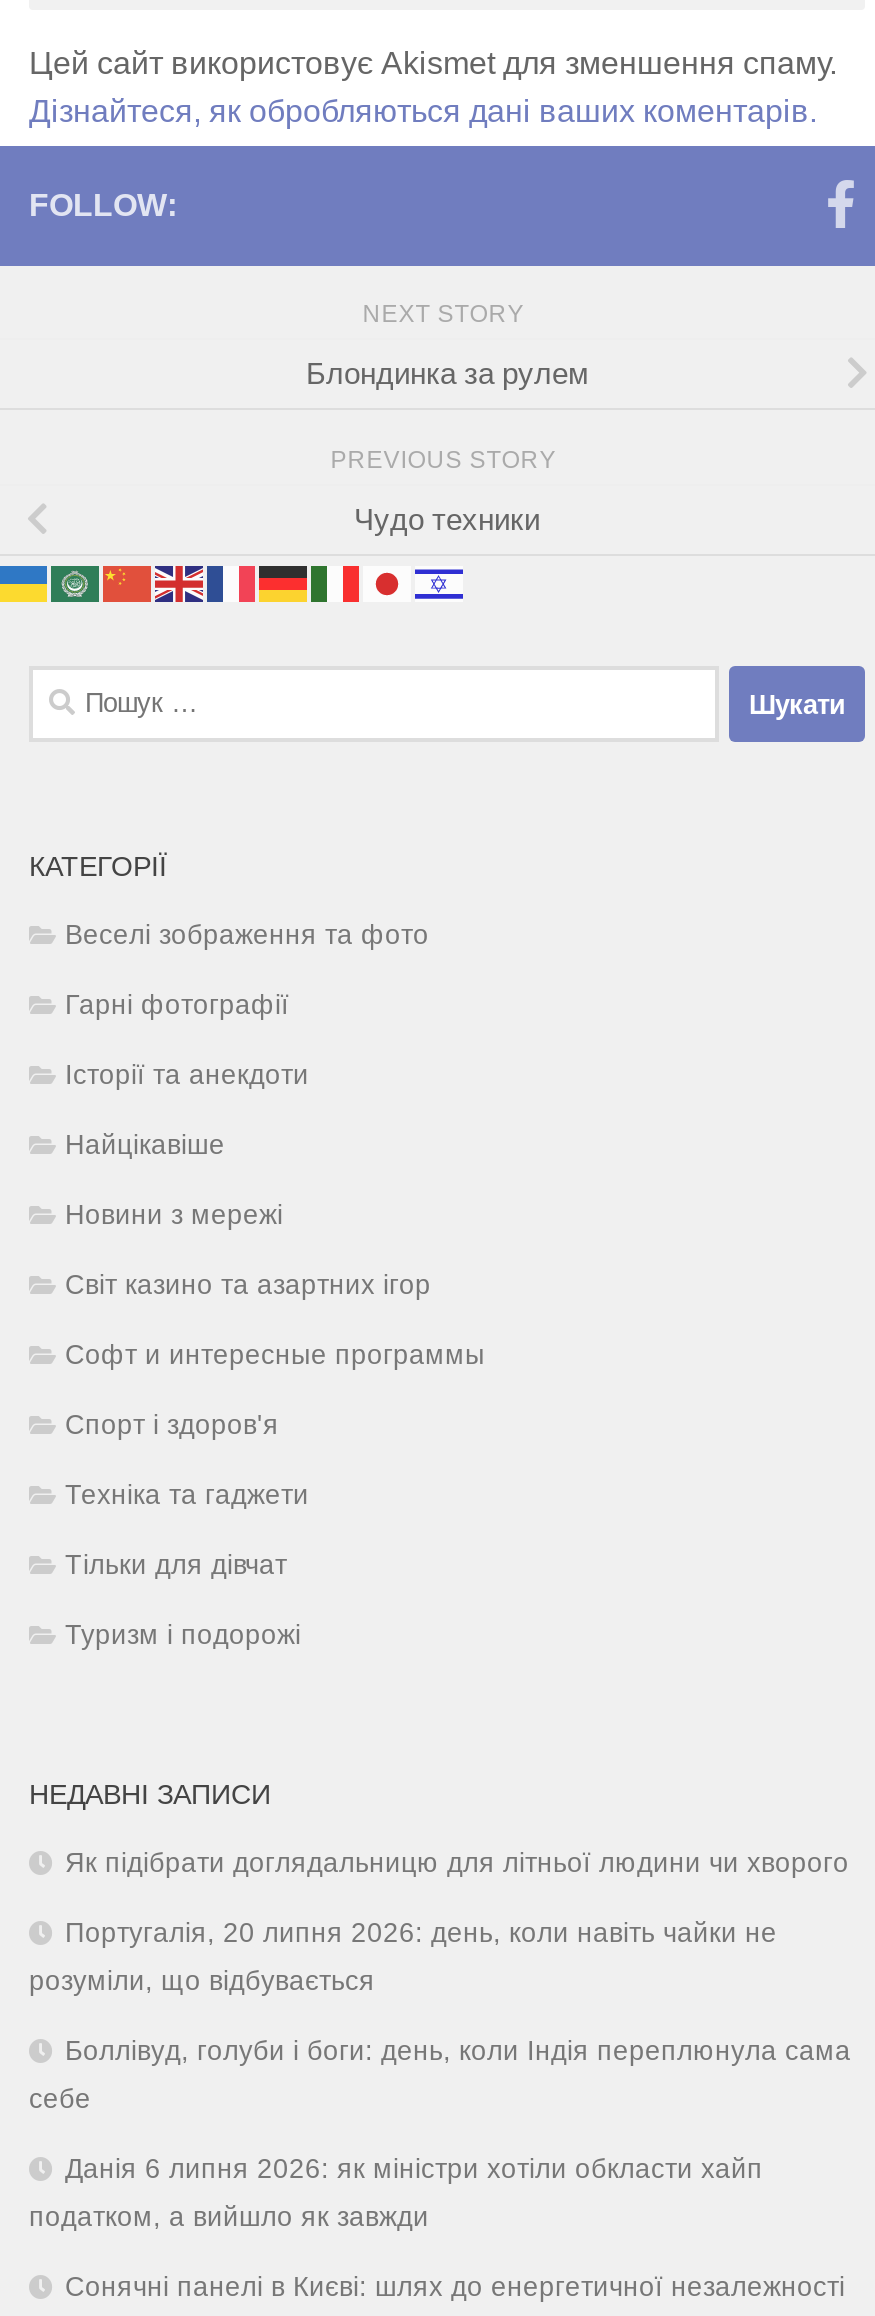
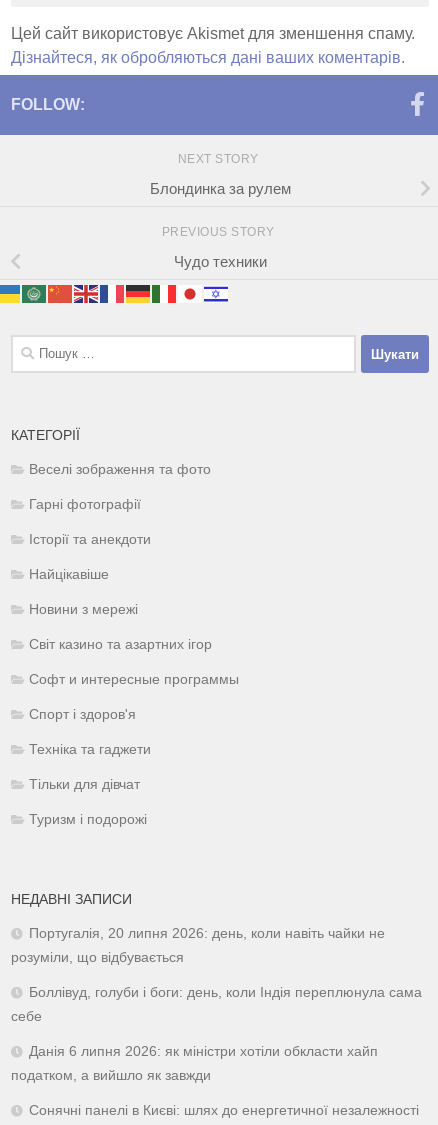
[65,1848,849,1878] Як підібрати доглядальницю для літньої людини чи хворого -> none

